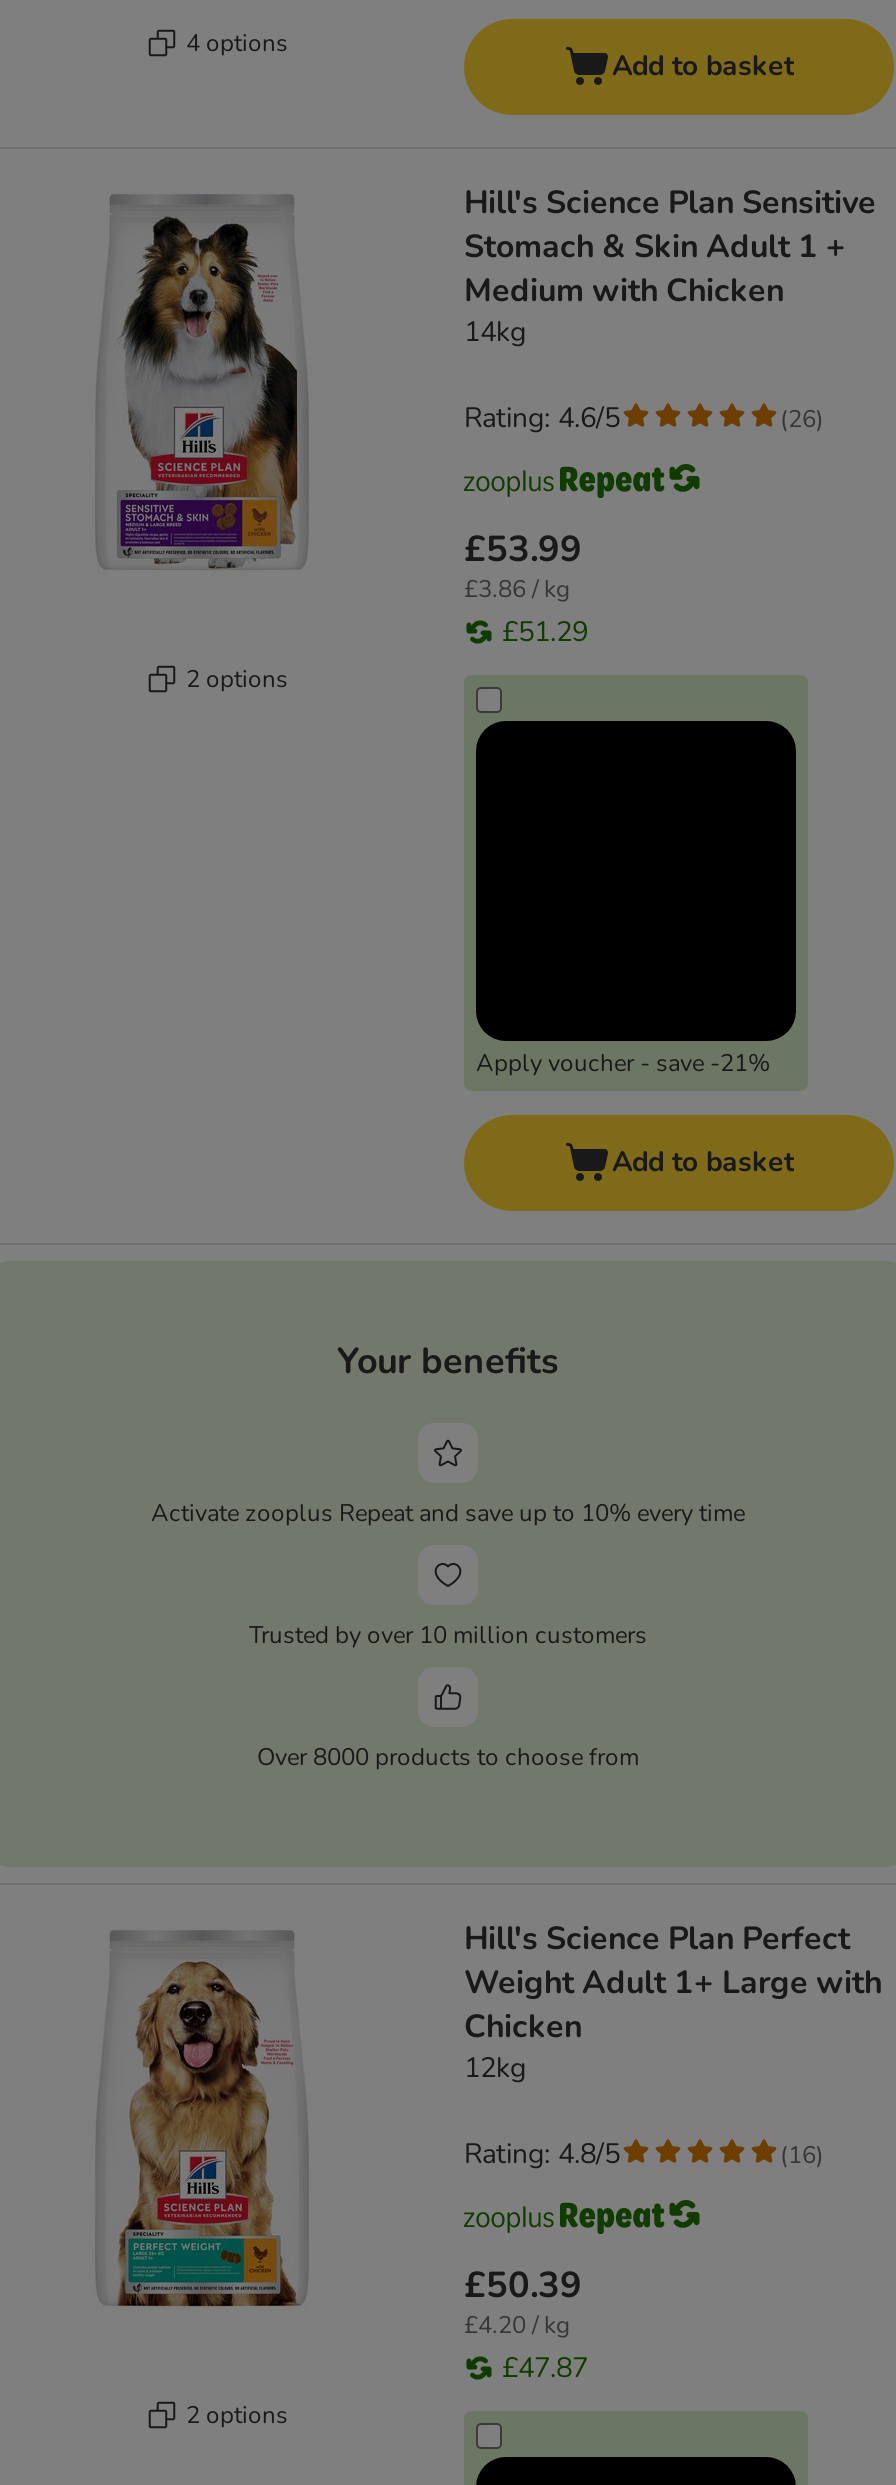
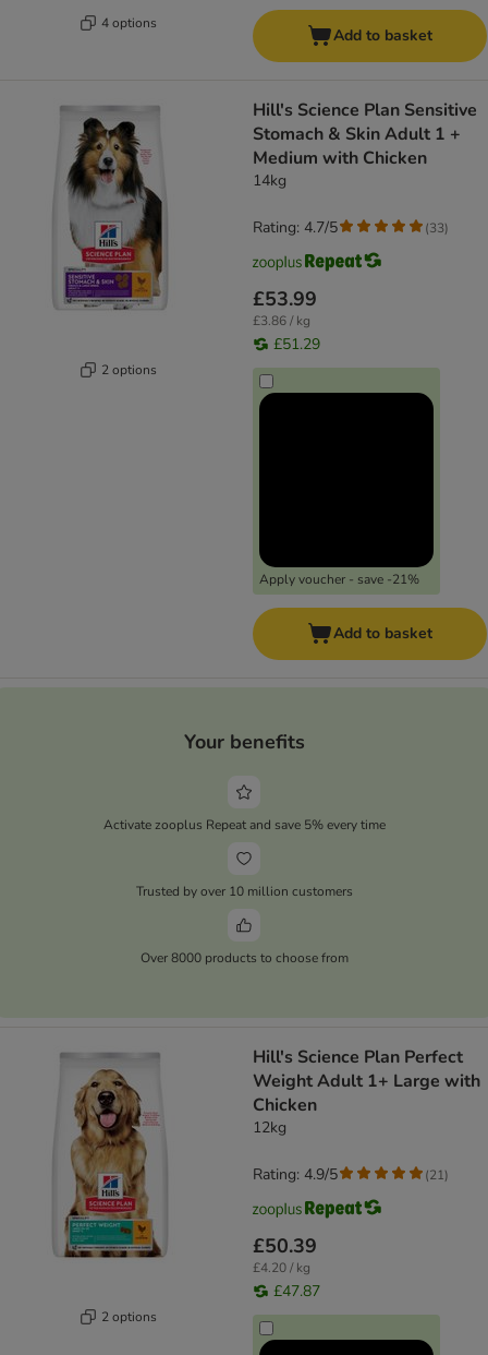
[464,399,620,437] Rating: 4.6/5 -> [253,217,338,238] Rating: 4.7/5
[780,402,824,434] (26) -> [425,219,449,236] (33)
[151,1496,745,1528] Activate zooplus Repeat and save up to 10% every time -> [103,816,385,833] Activate zooplus Repeat and save 5% every time
[464,2135,620,2173] Rating: 4.8/5 -> [253,1164,338,1185] Rating: 4.9/5
[780,2138,824,2170] (16) -> [425,1166,449,1183] (21)

